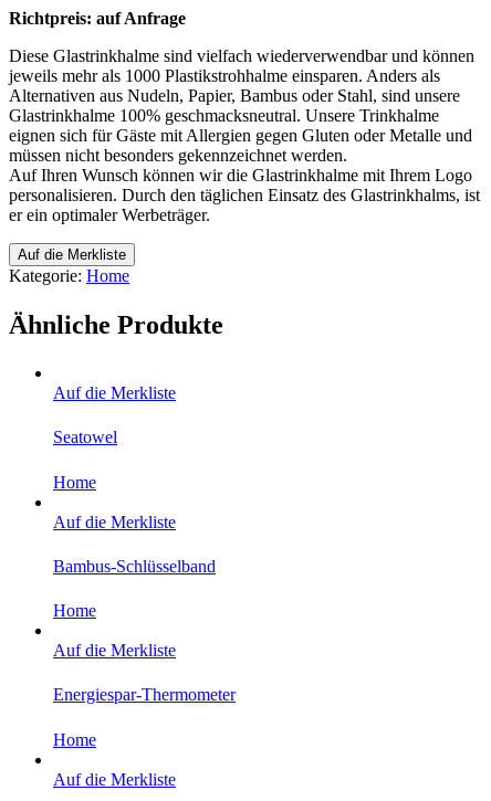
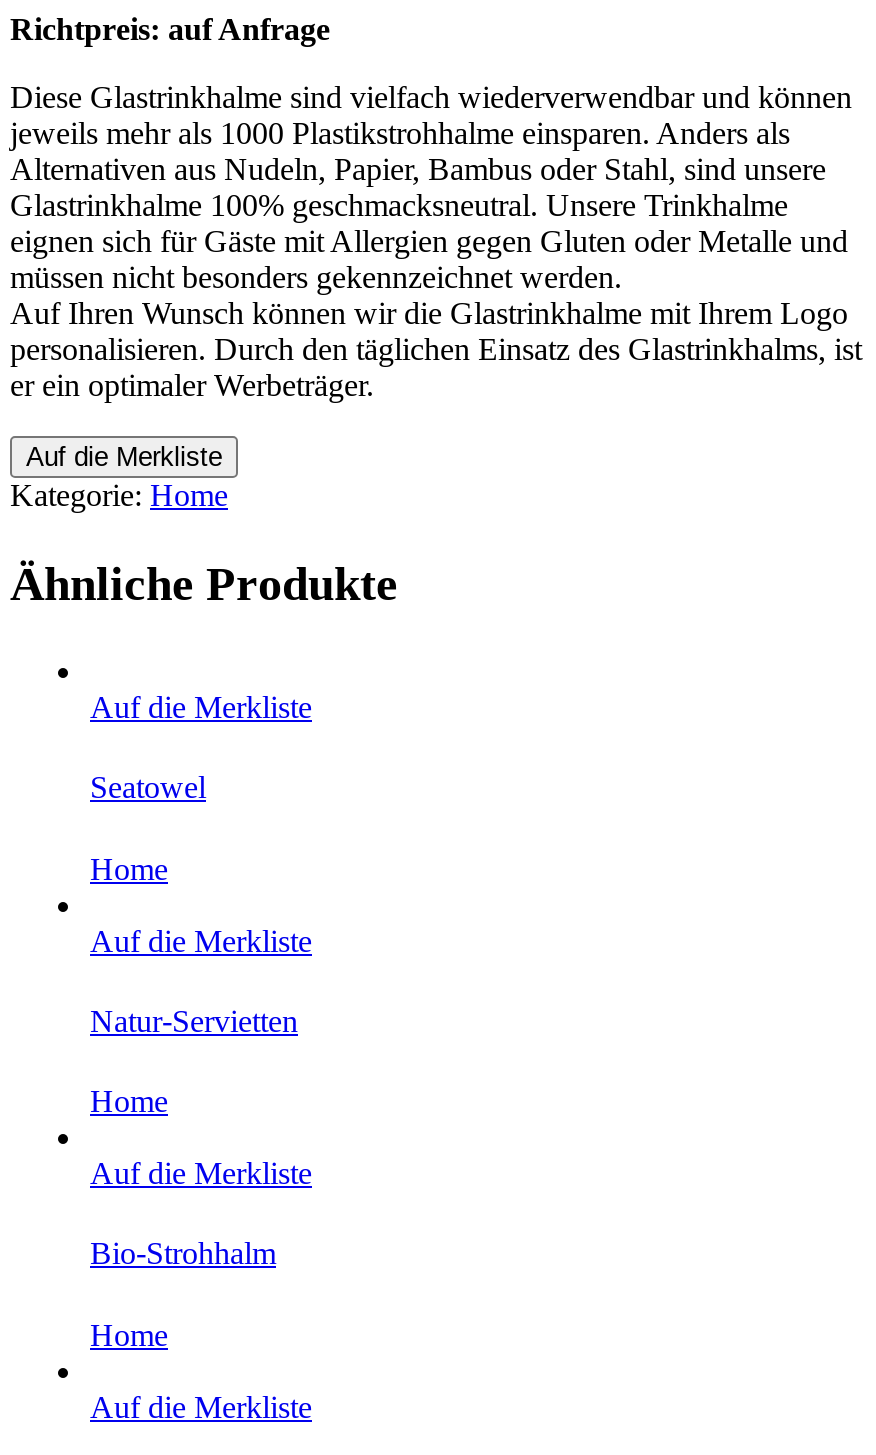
[53,557,216,575] Bambus-Schlüsselband -> [90,1004,298,1038] Natur-Servietten
[53,685,236,704] Energiespar-Thermometer -> [90,1237,276,1271] Bio-Strohhalm

